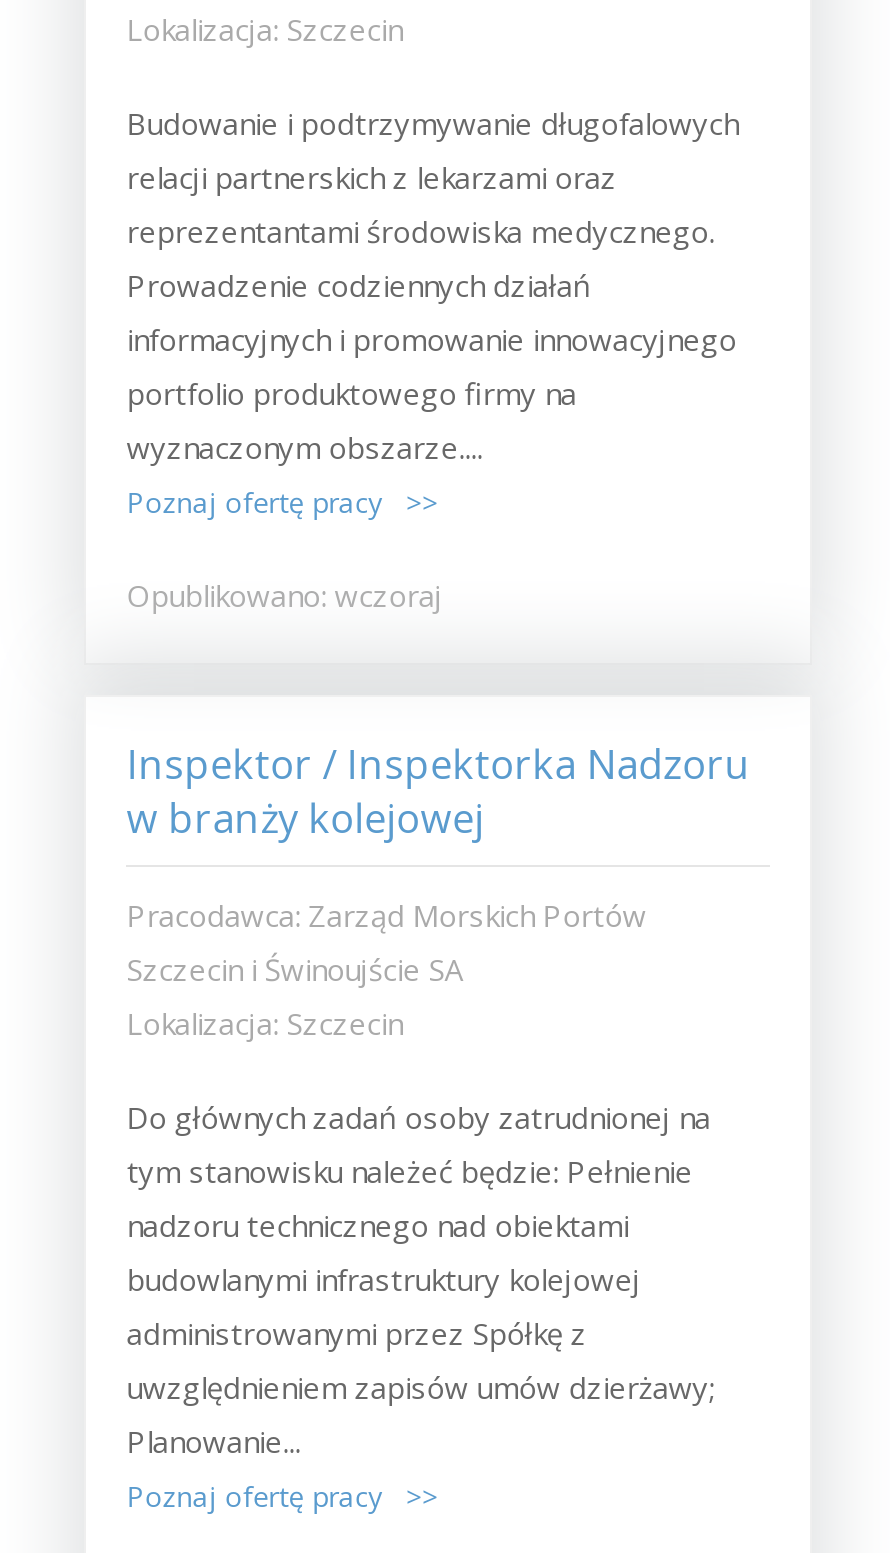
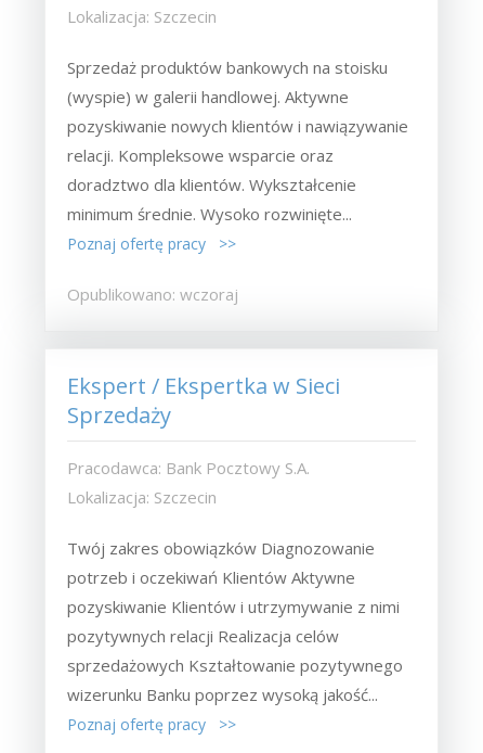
[126,103,738,467] Budowanie i podtrzymywanie długofalowych | relacji partnerskich z lekarzami oraz | reprezentantami środowiska medycznego. | Prowadzenie codziennych działań | informacyjnych i promowanie innowacyjnego | portfolio produktowego firmy na | wyznaczonym obszarze.... -> [67,56,408,225] Sprzedaż produktów bankowych na stoisku | (wyspie) w galerii handlowej. Aktywne | pozyskiwanie nowych klientów i nawiązywanie | relacji. Kompleksowe wsparcie oraz | doradztwo dla klientów. Wykształcenie | minimum średnie. Wysoko rozwinięte...
[126,737,750,845] Inspektor / Inspektorka Nadzoru | w branży kolejowej -> [67,371,340,430] Ekspert / Ekspertka w Sieci | Sprzedaży
[126,894,646,988] Pracodawca: Zarząd Morskich Portów | Szczecin i Świnoujście SA -> [67,456,310,478] Pracodawca: Bank Pocztowy S.A.
[126,1096,714,1460] Do głównych zadań osoby zatrudnionej na | tym stanowisku należeć będzie: Pełnienie | nadzoru technicznego nad obiektami | budowlanymi infrastruktury kolejowej | administrowanymi przez Spółkę z | uwzględnieniem zapisów umów dzierżawy; | Planowanie... -> [67,537,403,705] Twój zakres obowiązków Diagnozowanie | potrzeb i oczekiwań Klientów Aktywne | pozyskiwanie Klientów i utrzymywanie z nimi | pozytywnych relacji Realizacja celów | sprzedażowych Kształtowanie pozytywnego | wizerunku Banku poprzez wysoką jakość...

